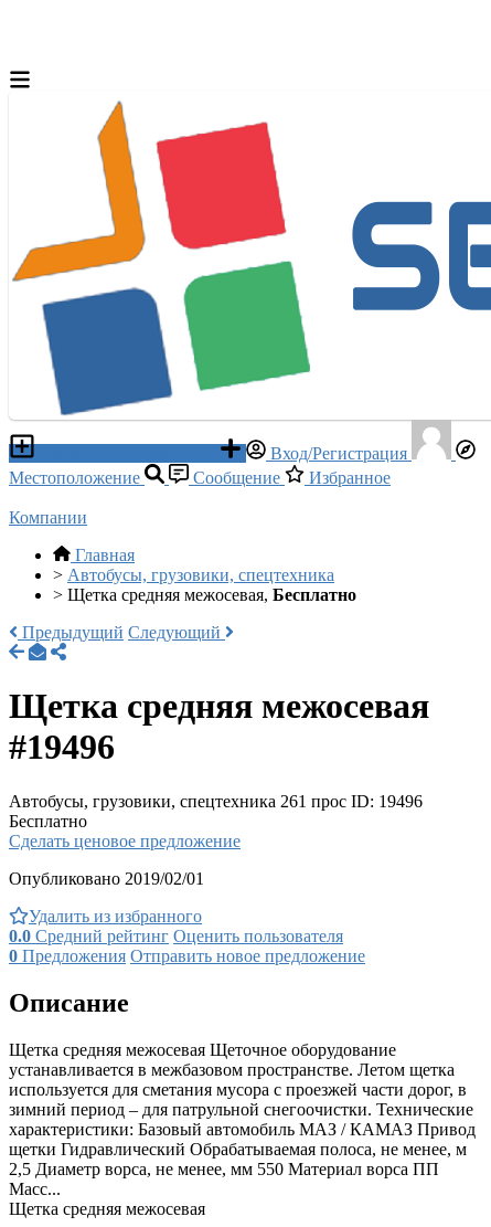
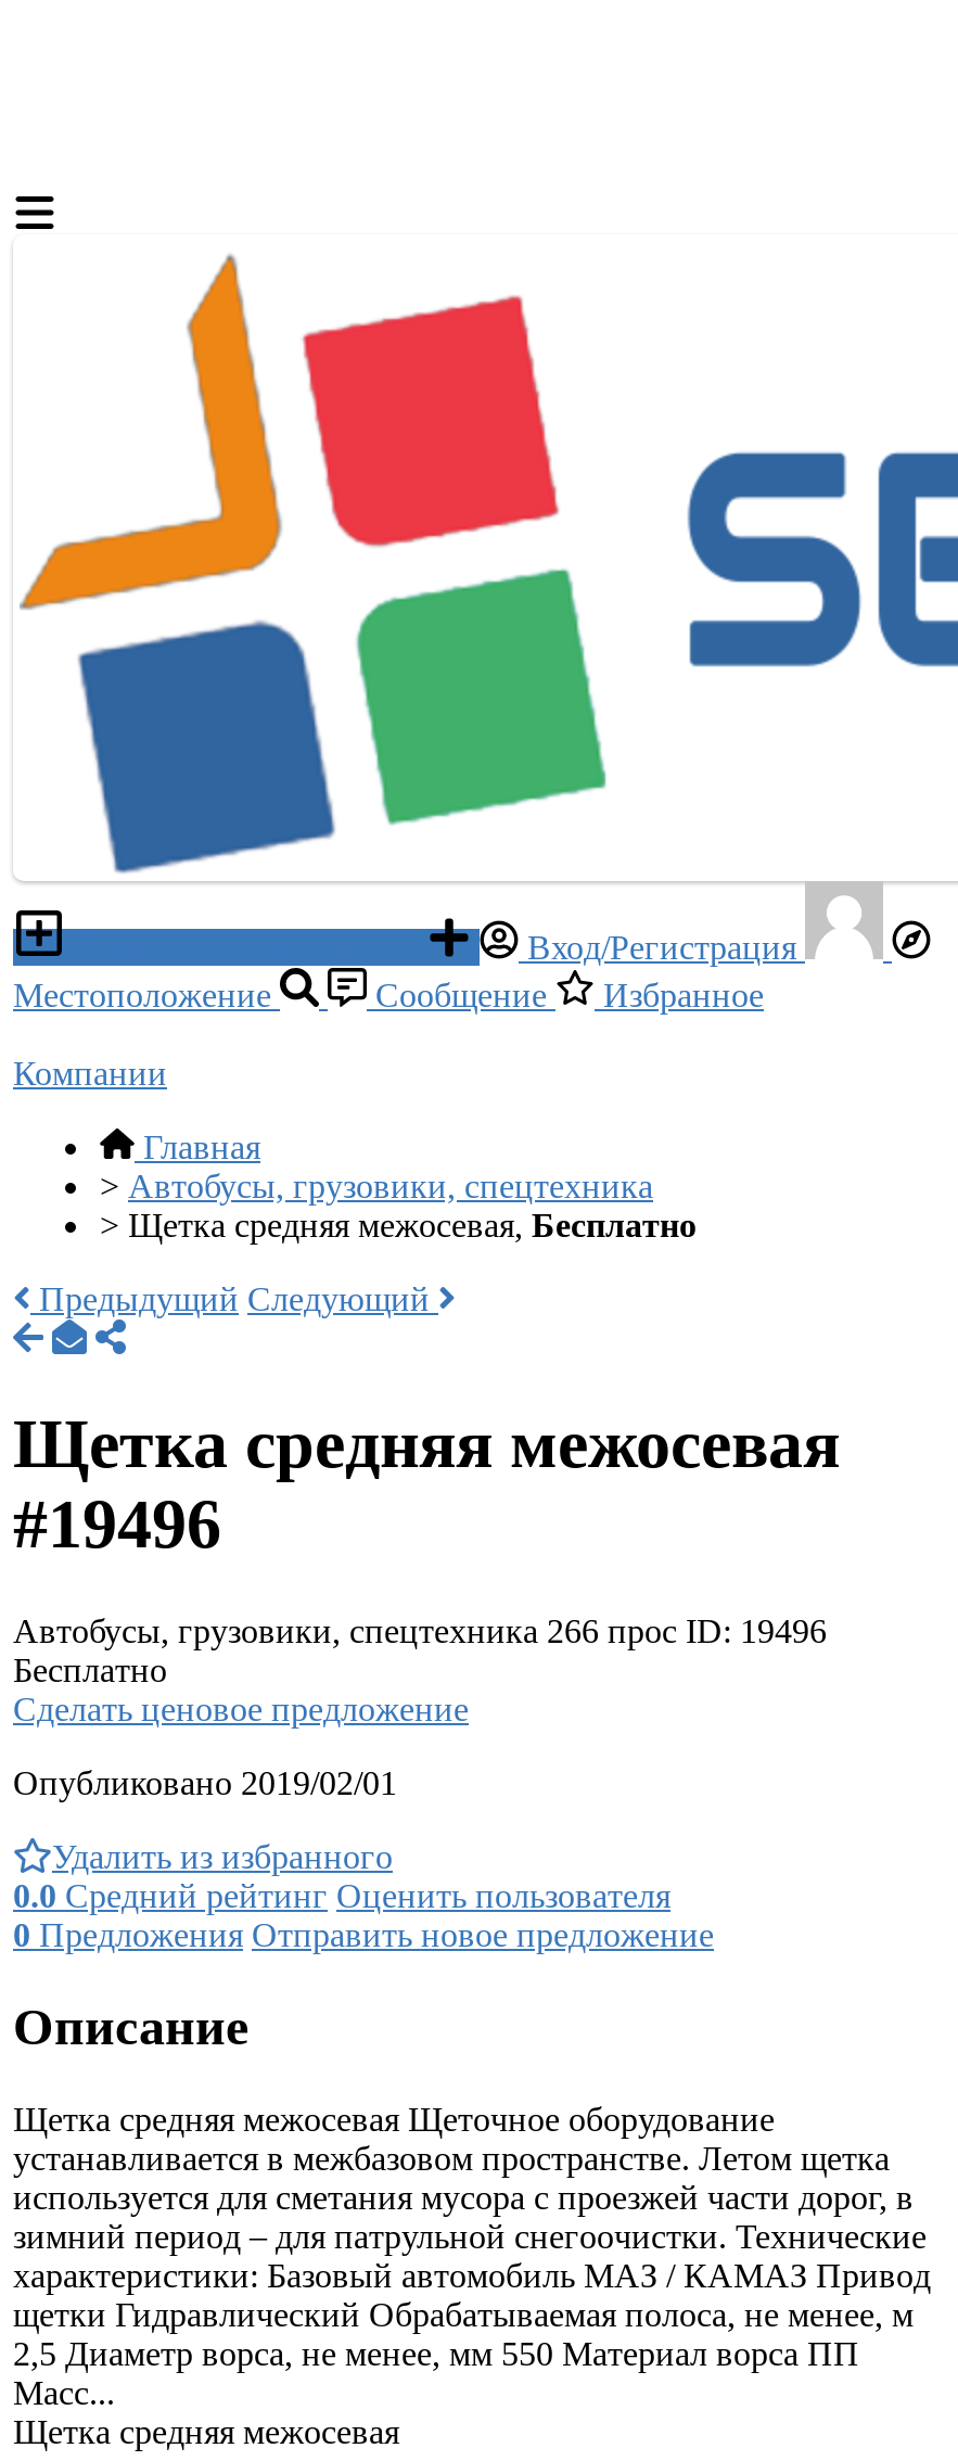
[9,792,423,811] Автобусы, грузовики, спецтехника 261 прос ID: 19496 -> [13,1612,827,1649] Автобусы, грузовики, спецтехника 266 прос ID: 19496

